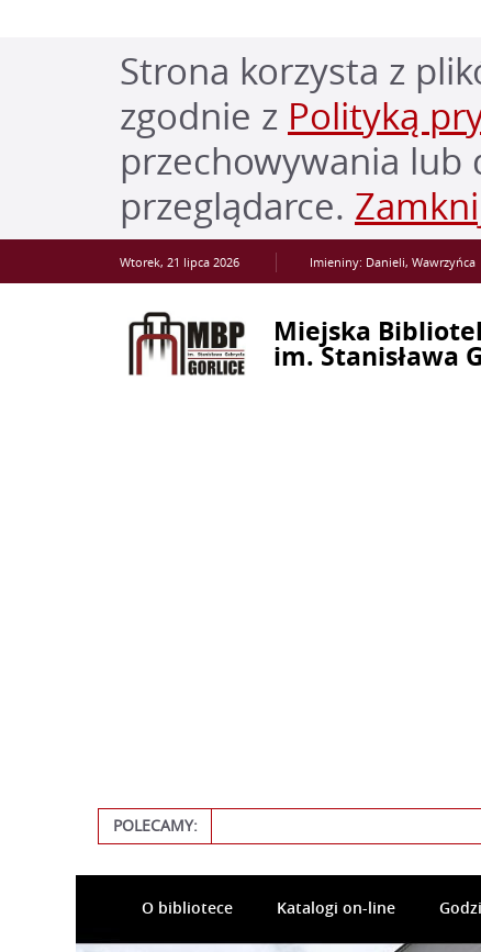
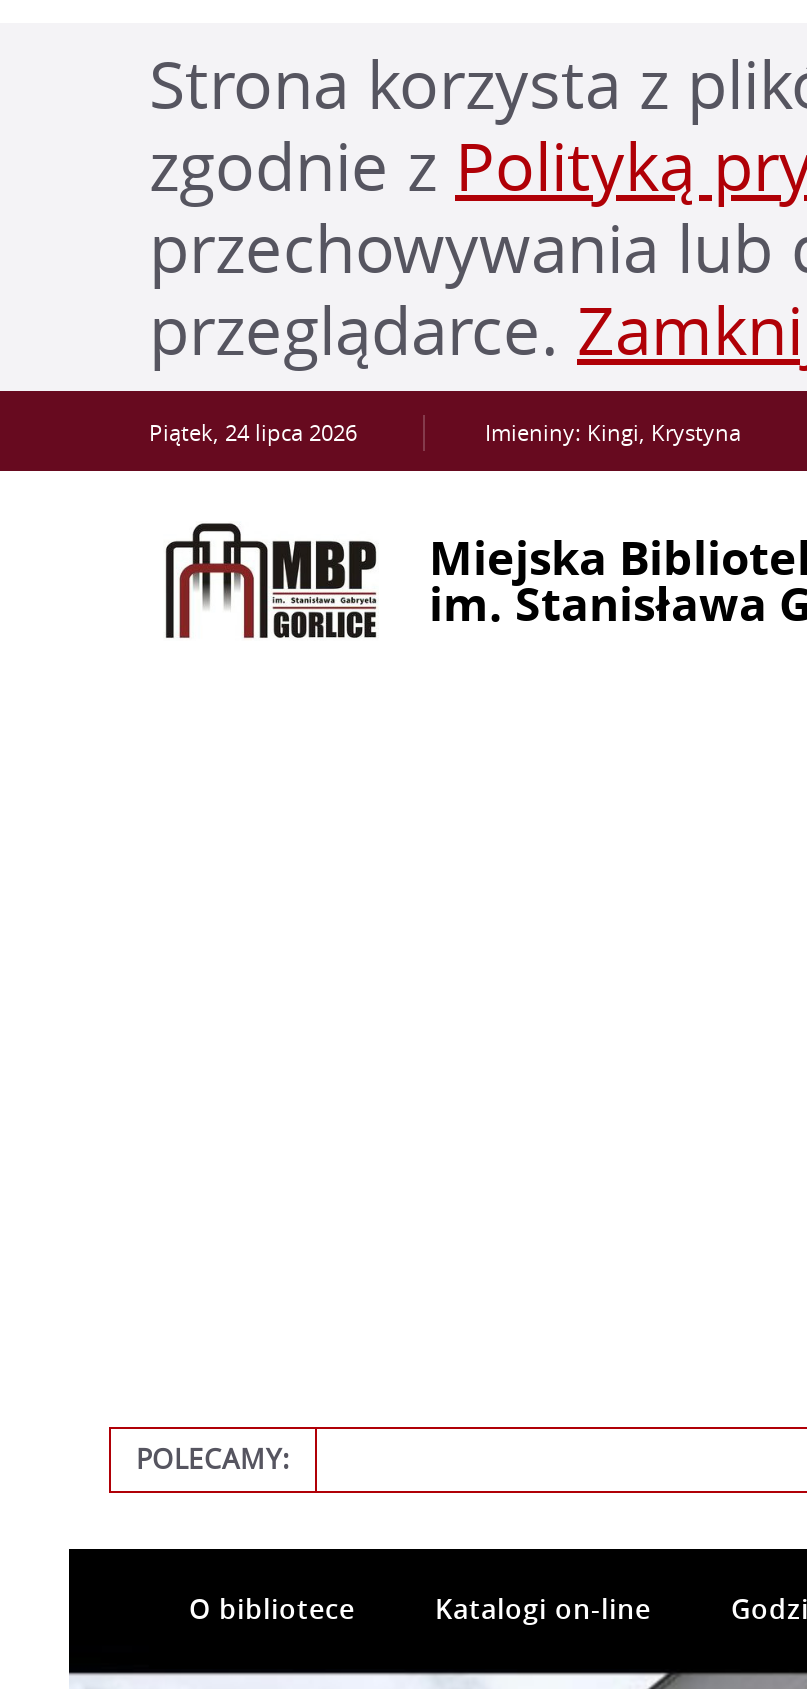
[120,255,243,270] Wtorek, 21 lipca 2026 -> [149,419,363,447] Piątek, 24 lipca 2026
[310,255,476,270] Imieniny: Danieli, Wawrzyńca -> [485,419,741,447] Imieniny: Kingi, Krystyna

